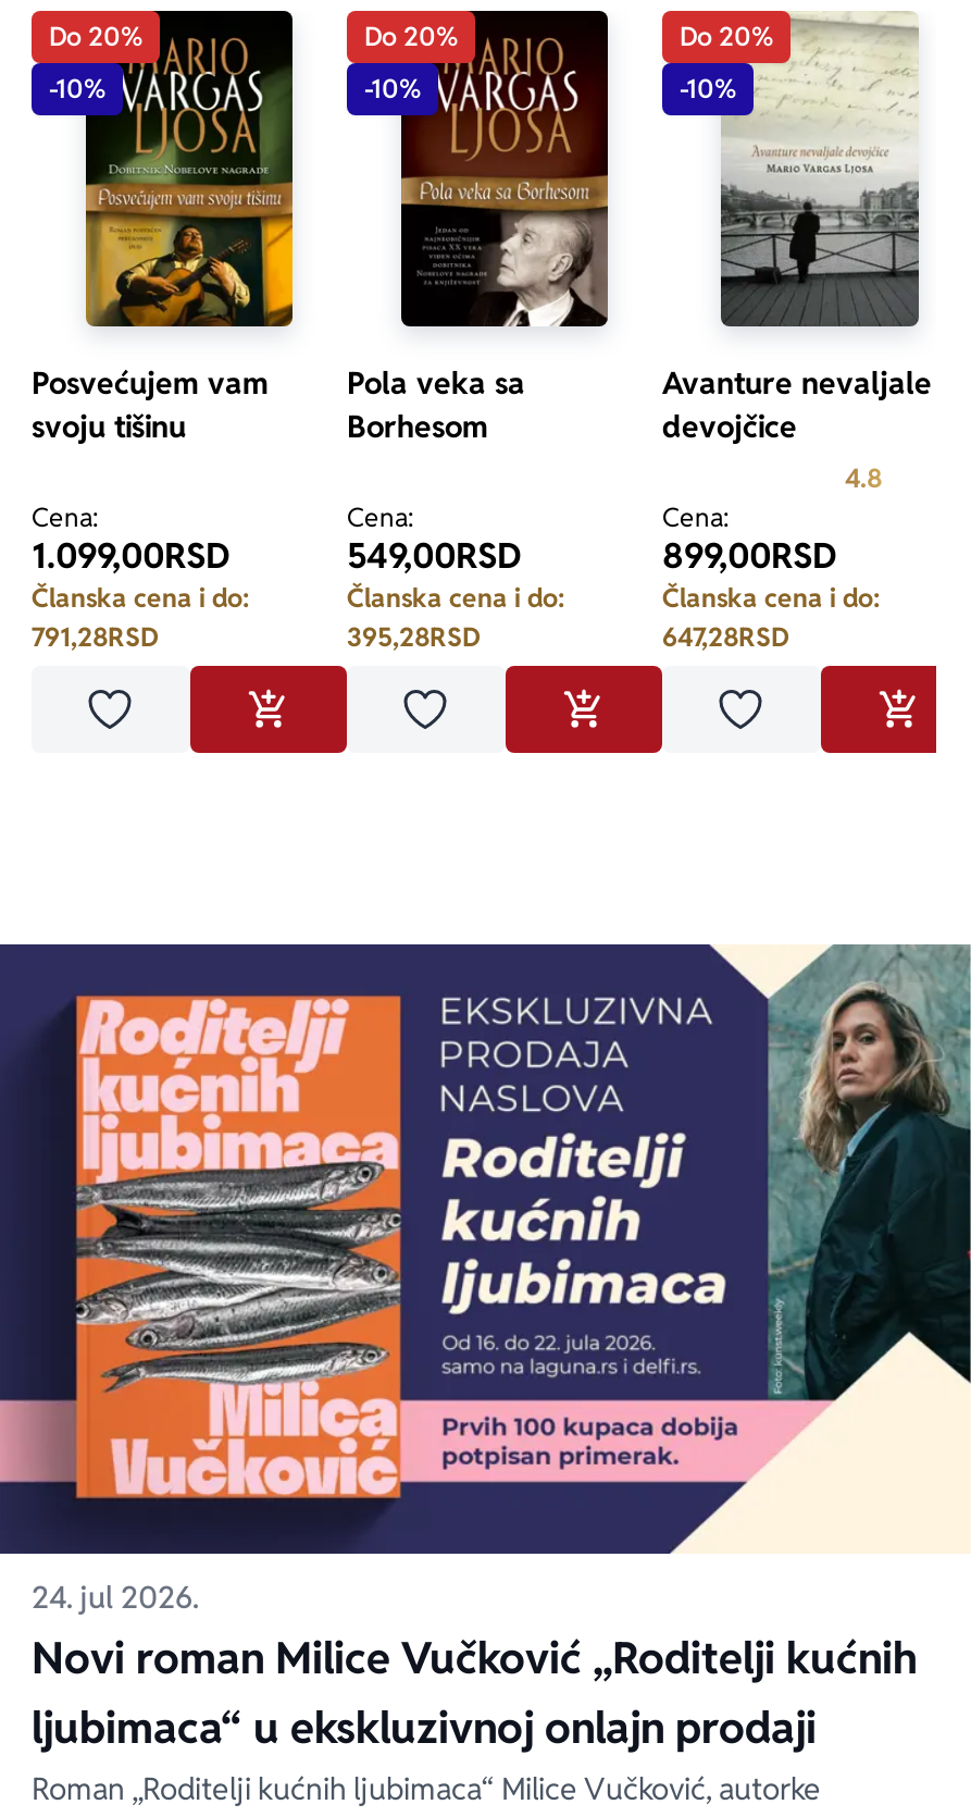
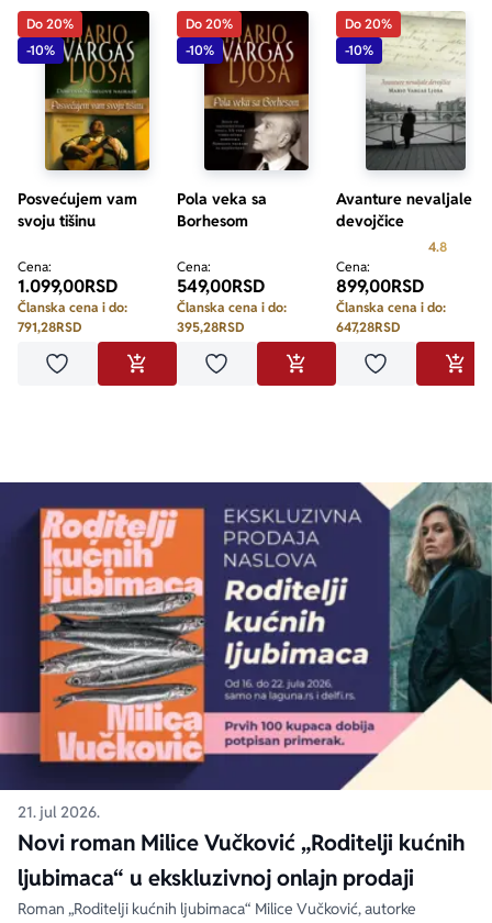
[32,1578,199,1617] 24. jul 2026. -> [18,802,100,822] 21. jul 2026.

